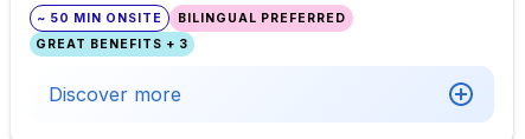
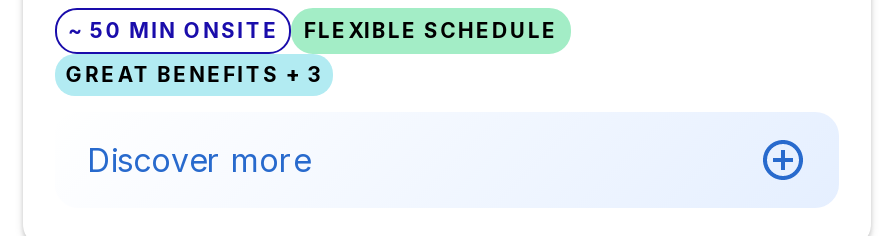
[177,11,346,26] BILINGUAL PREFERRED -> [304,18,558,44] FLEXIBLE SCHEDULE

